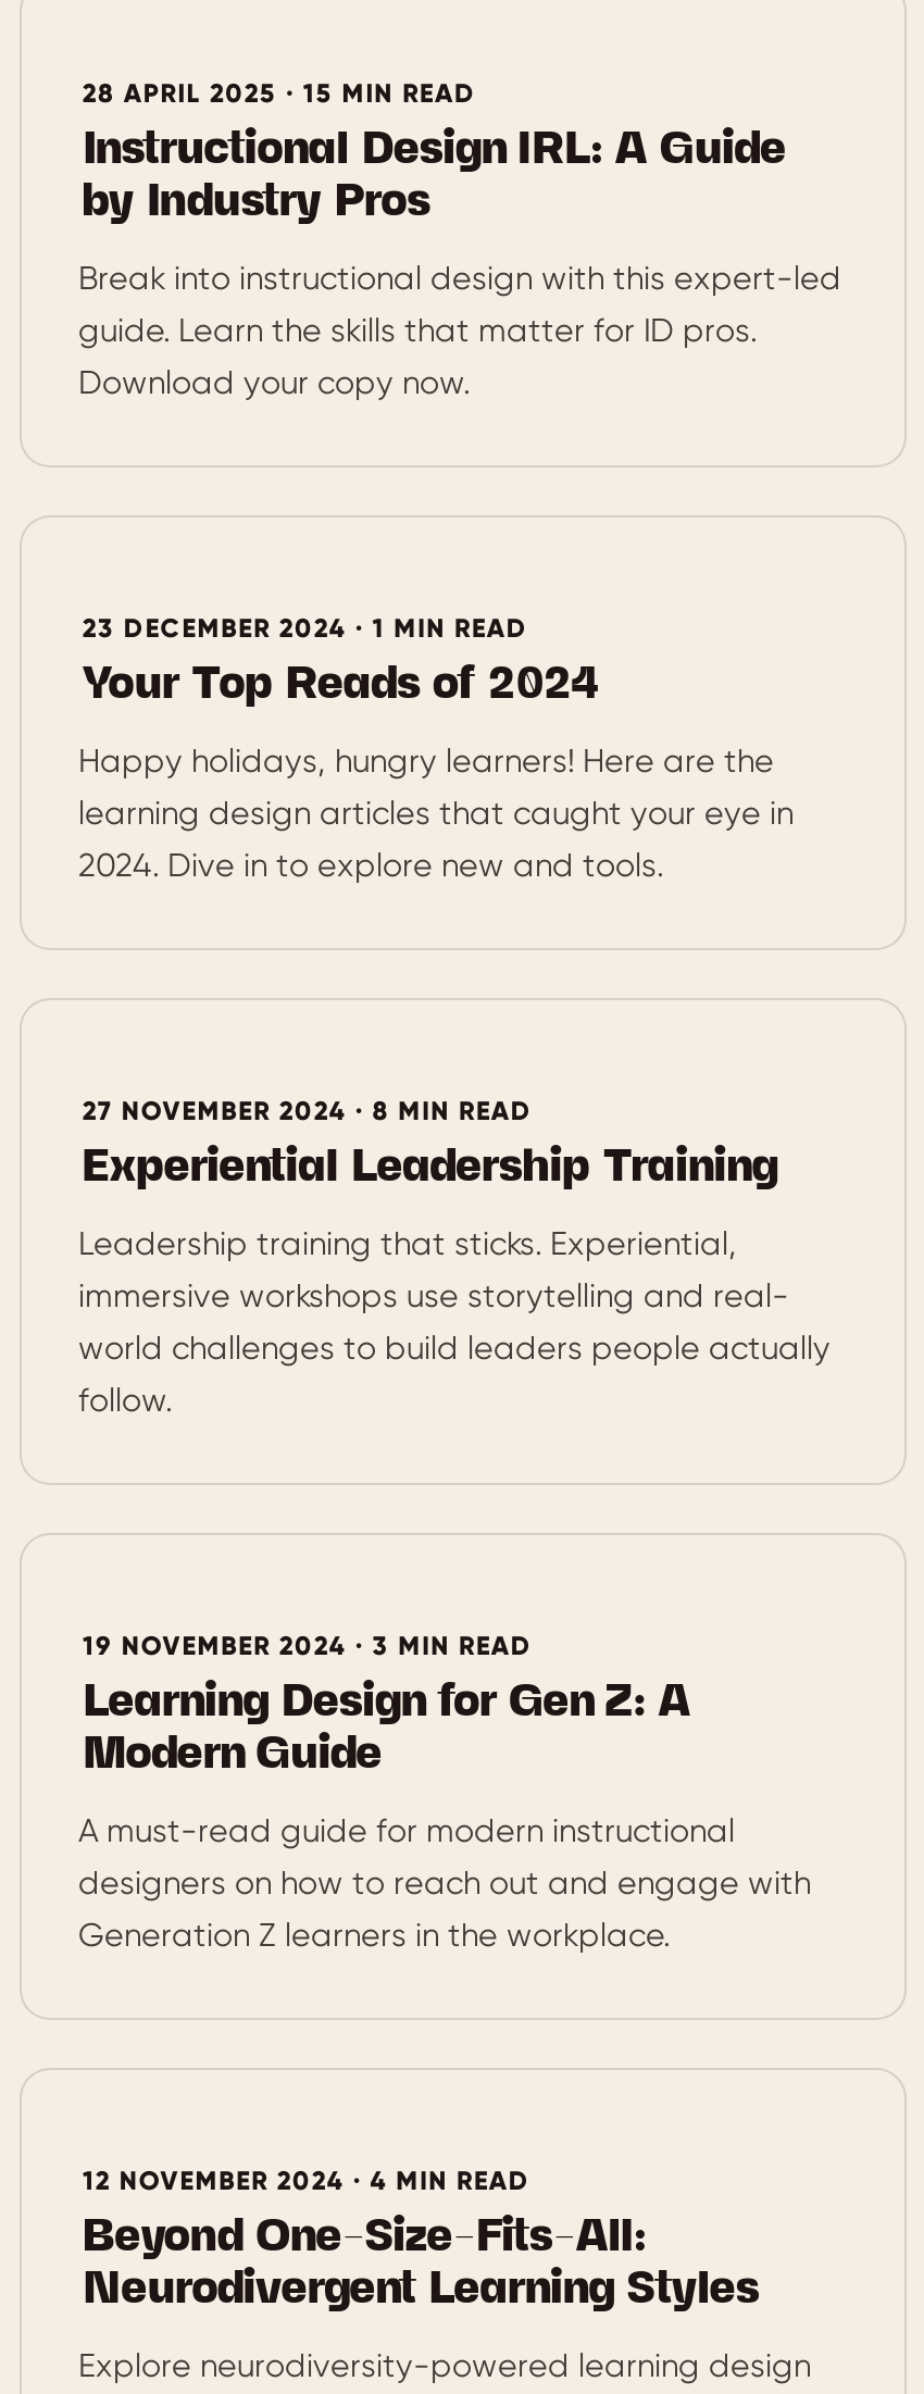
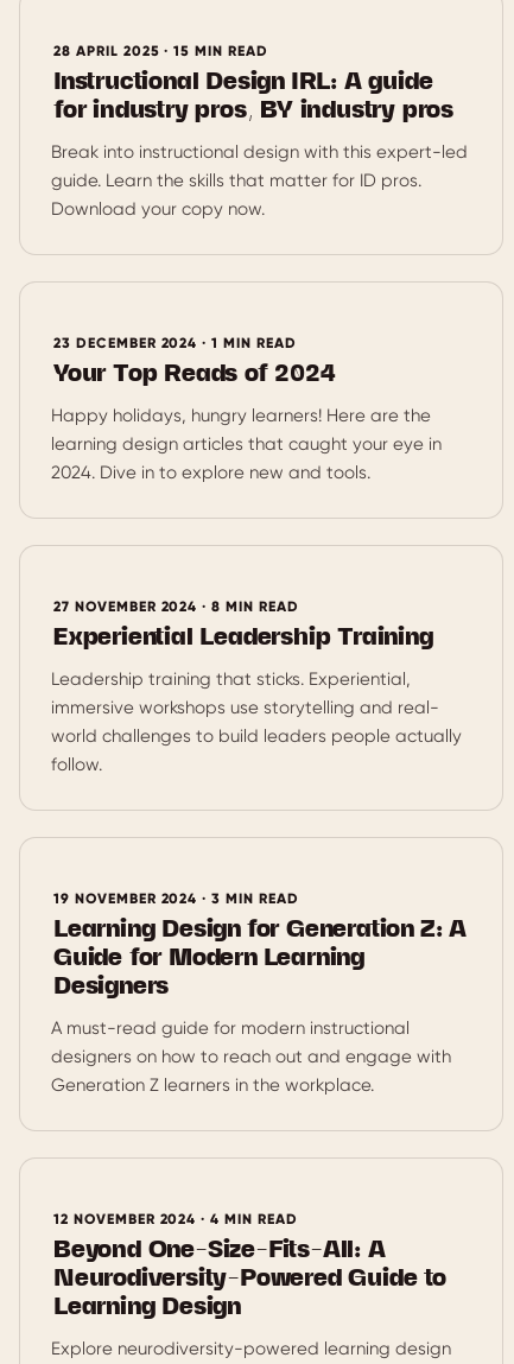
[83,131,786,224] Instructional Design IRL: A Guide | by Industry Pros -> [53,71,453,122] Instructional Design IRL: A guide | for industry pros, BY industry pros
[83,1683,690,1777] Learning Design for Gen Z: A | Modern Guide -> [53,919,467,998] Learning Design for Generation Z: A | Guide for Modern Learning | Designers
[83,2218,759,2312] Beyond One-Size-Fits-All: | Neurodivergent Learning Styles -> [53,1239,446,1319] Beyond One-Size-Fits-All: A | Neurodiversity-Powered Guide to | Learning Design

